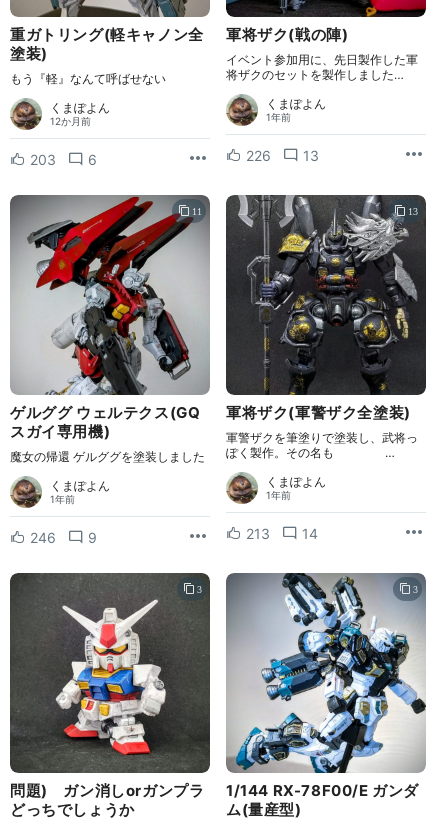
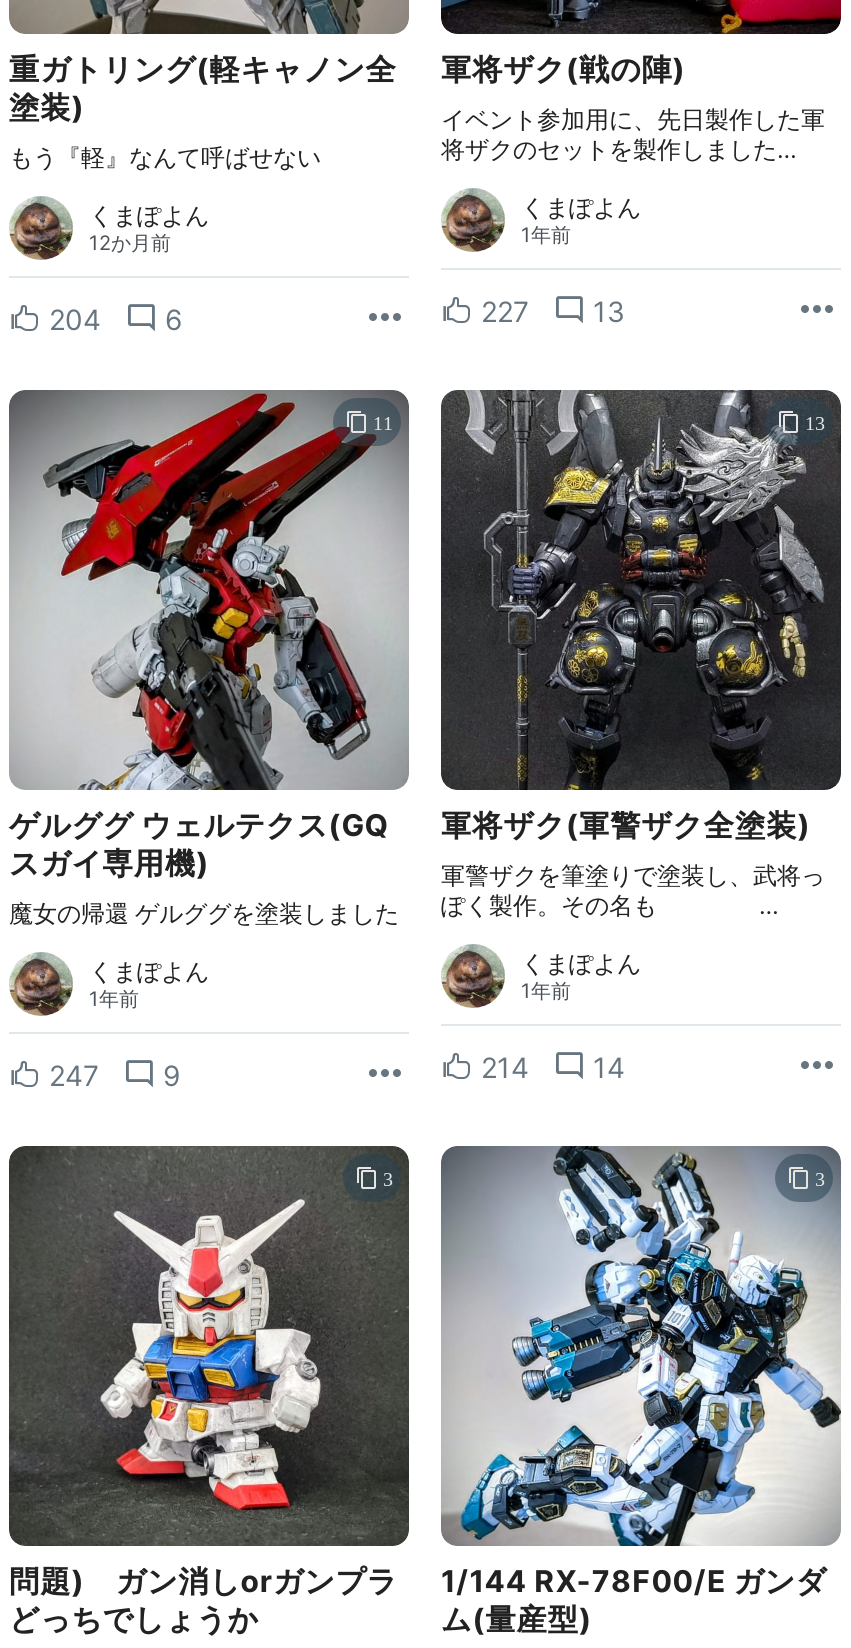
[30,151,97,168] 203 6 -> [49,302,183,336] 204 6
[246,147,319,164] 226 13 -> [481,294,625,328] 227 13
[30,529,97,546] 246 9 -> [49,1058,181,1092] 247 9
[246,525,318,542] 213 14 -> [481,1050,625,1084] 214 14

